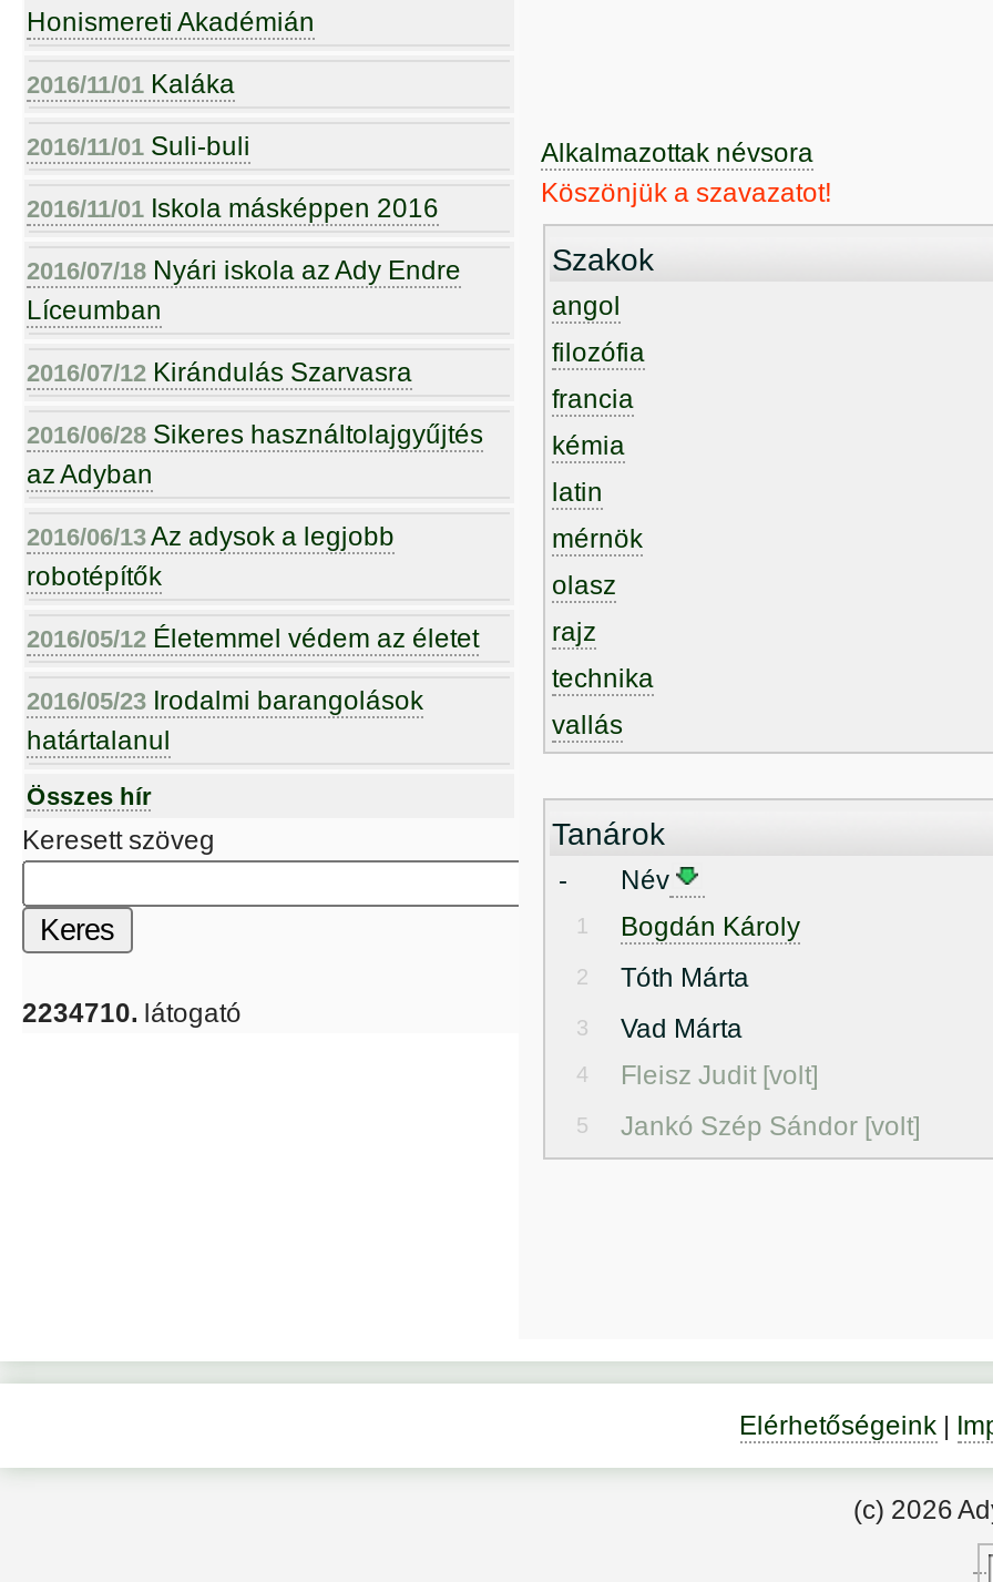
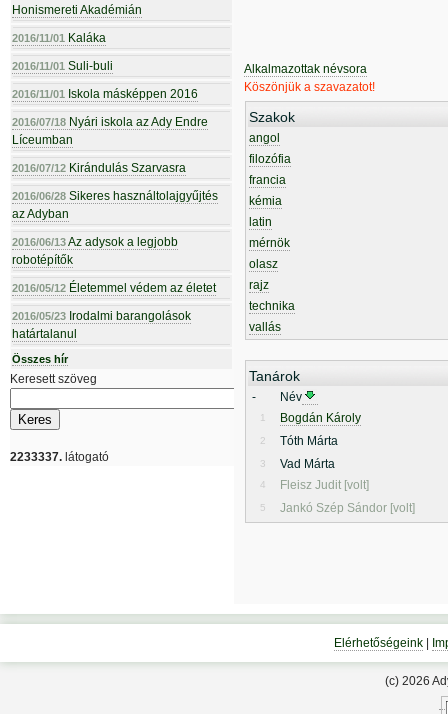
[22,998,242,1029] 2234710. látogató -> [10,450,109,464] 2233337. látogató

